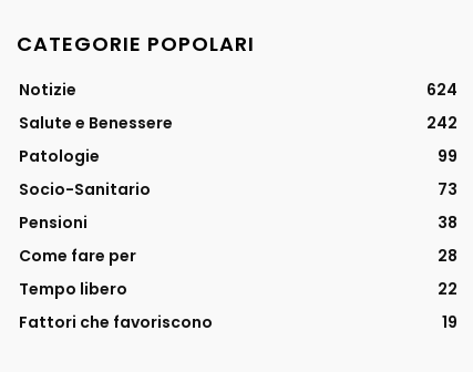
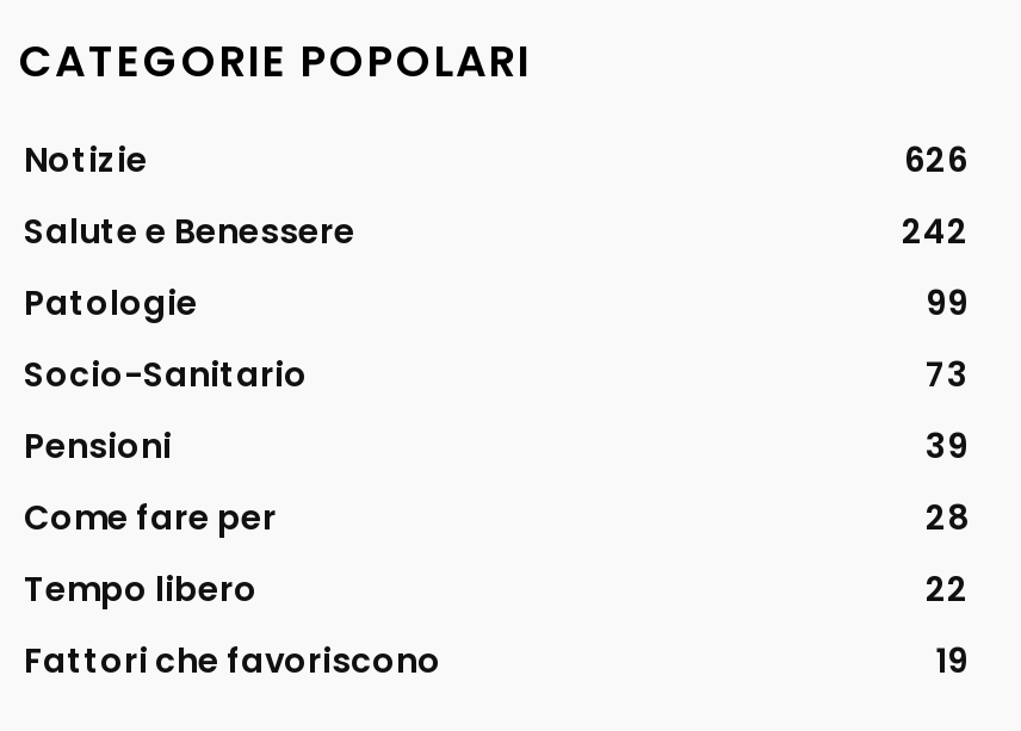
[426,78,457,100] 624 -> [904,136,969,184] 626
[438,211,457,233] 38 -> [926,423,969,470] 39

